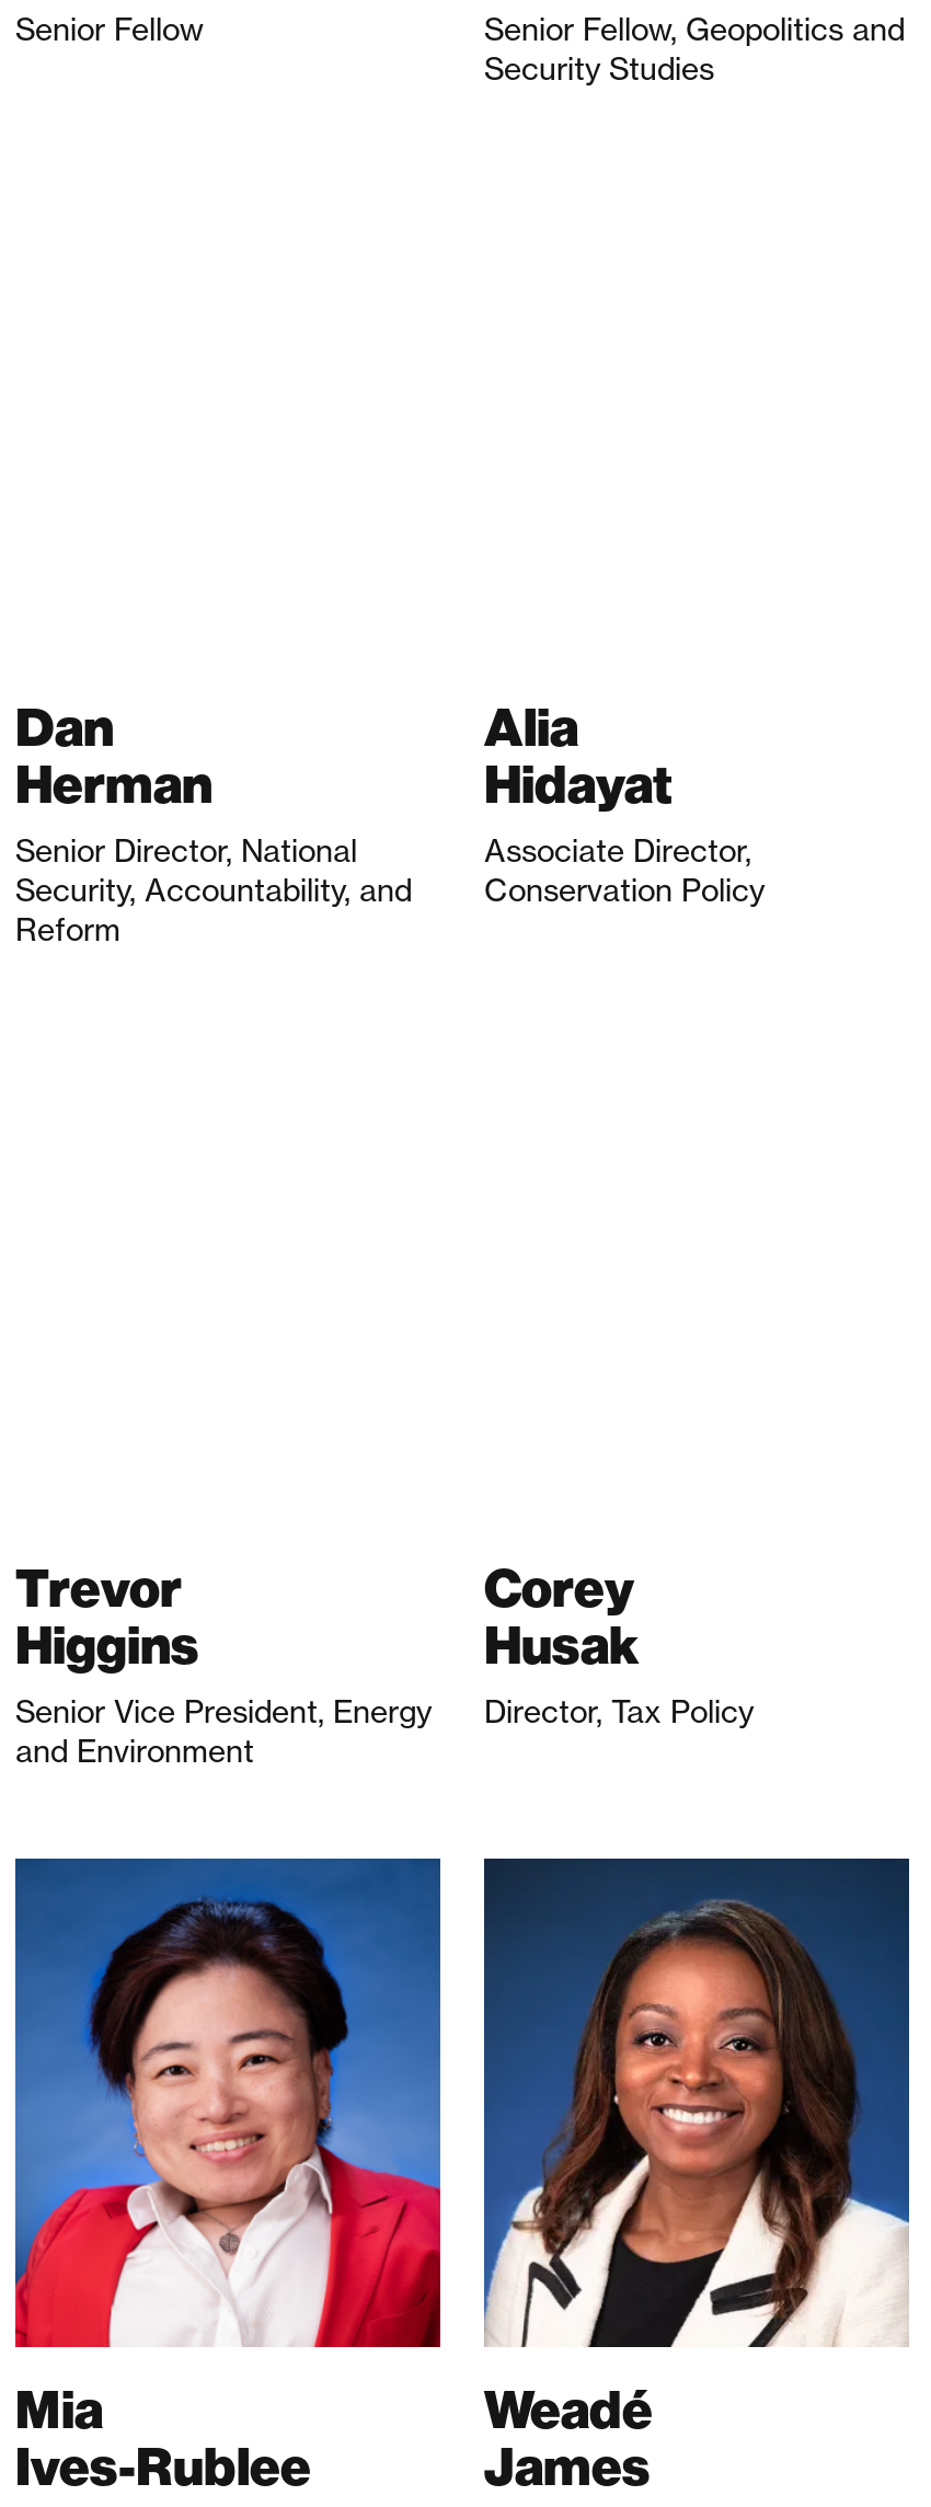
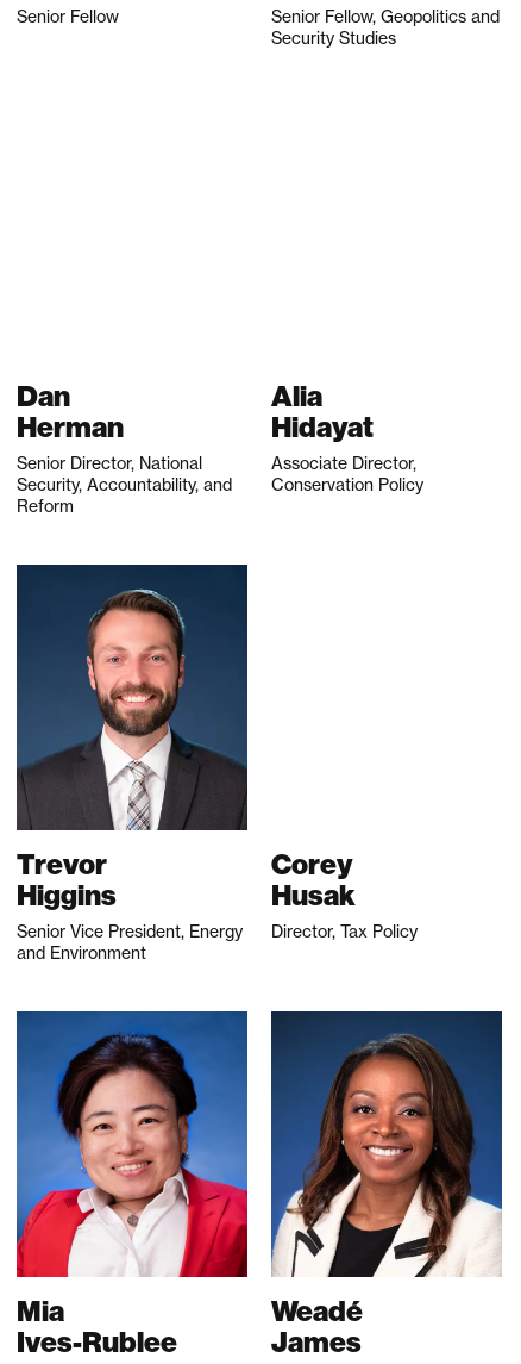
none -> [15,563,249,832] [image]

